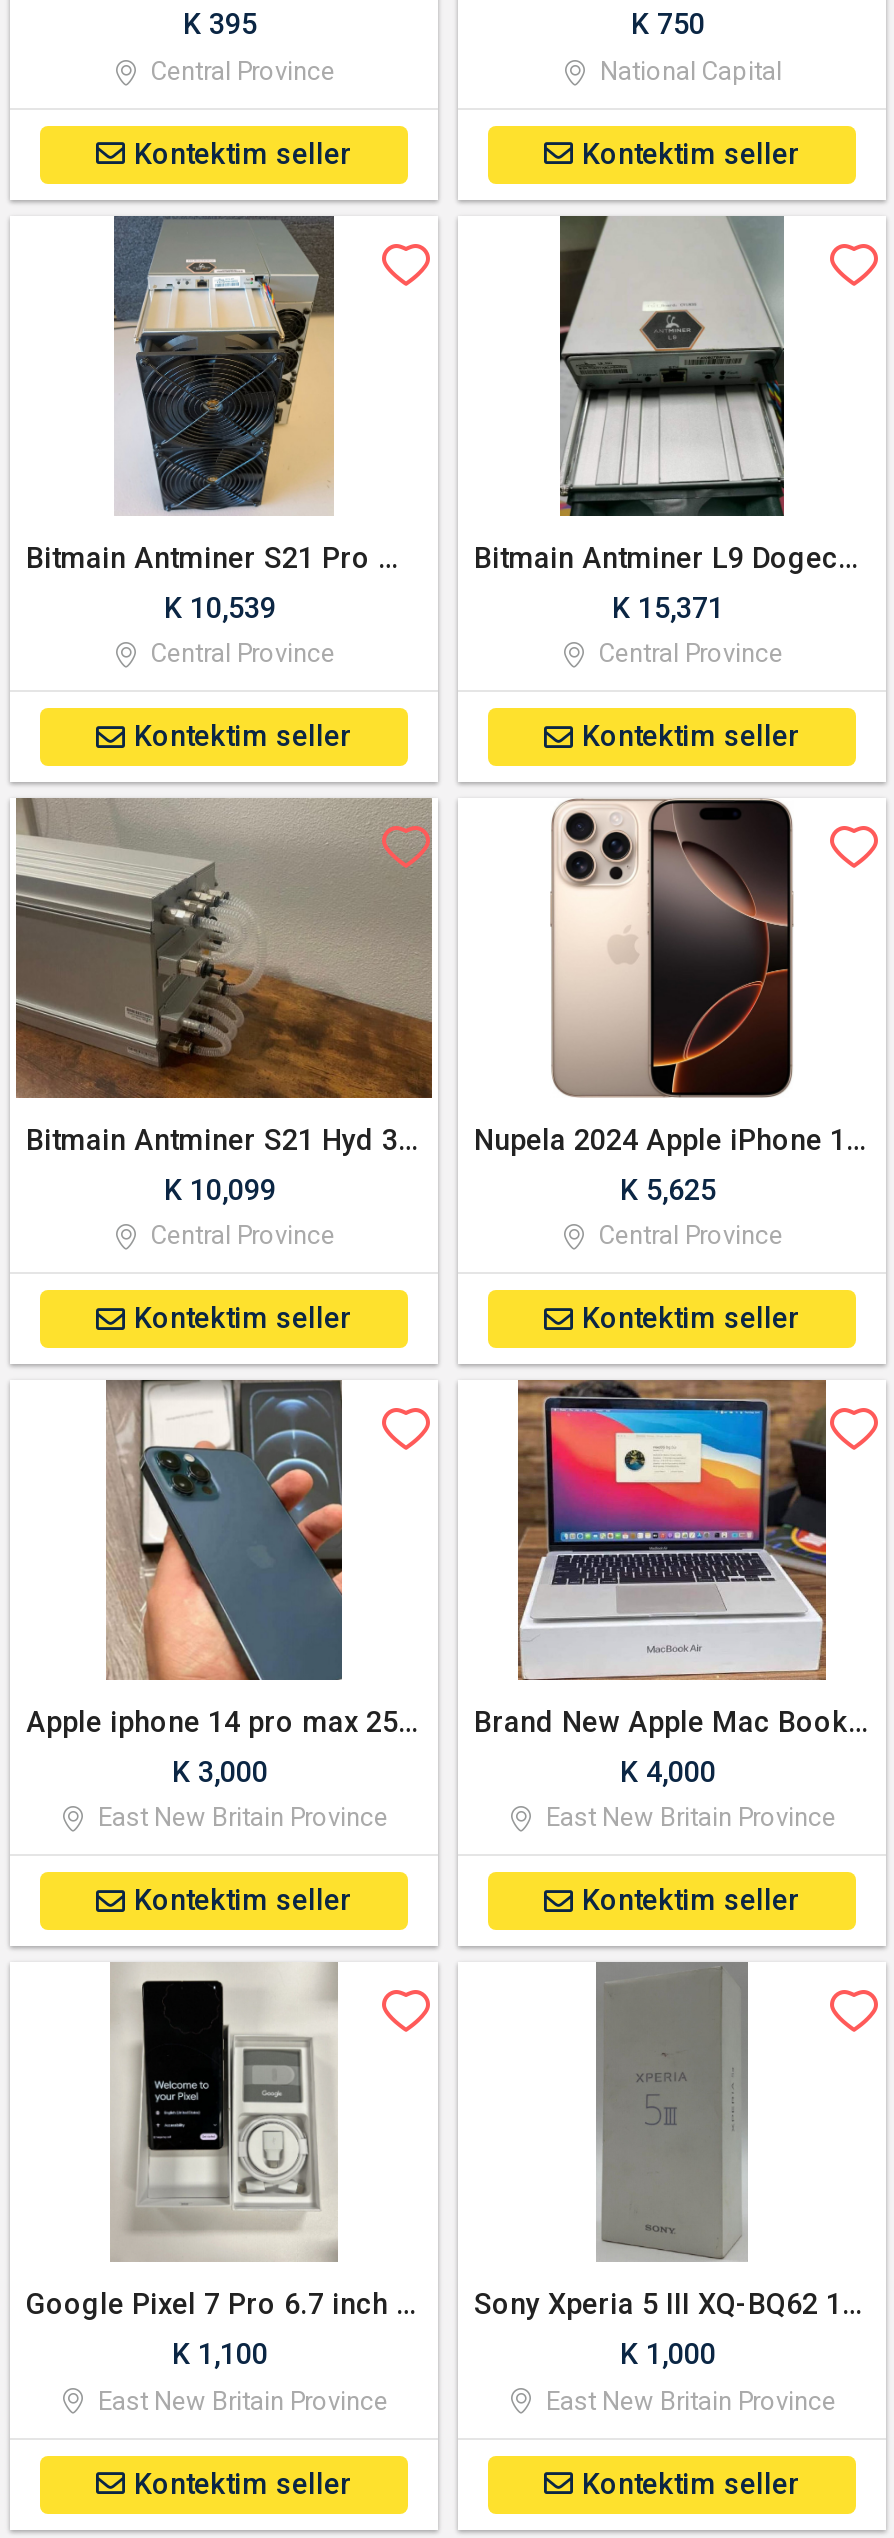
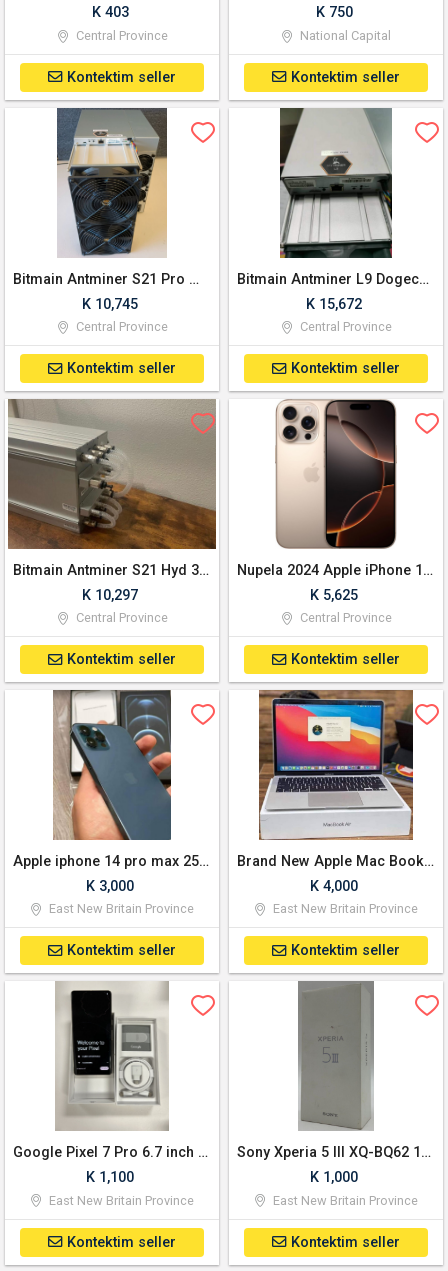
[183,9,257,43] K 395 -> [91,4,128,21] K 403
[164,591,276,625] K 10,539 -> [82,295,138,312] K 10,745
[612,591,724,625] K 15,371 -> [306,295,362,312] K 15,672
[164,1173,276,1207] K 10,099 -> [82,587,138,604] K 10,297

